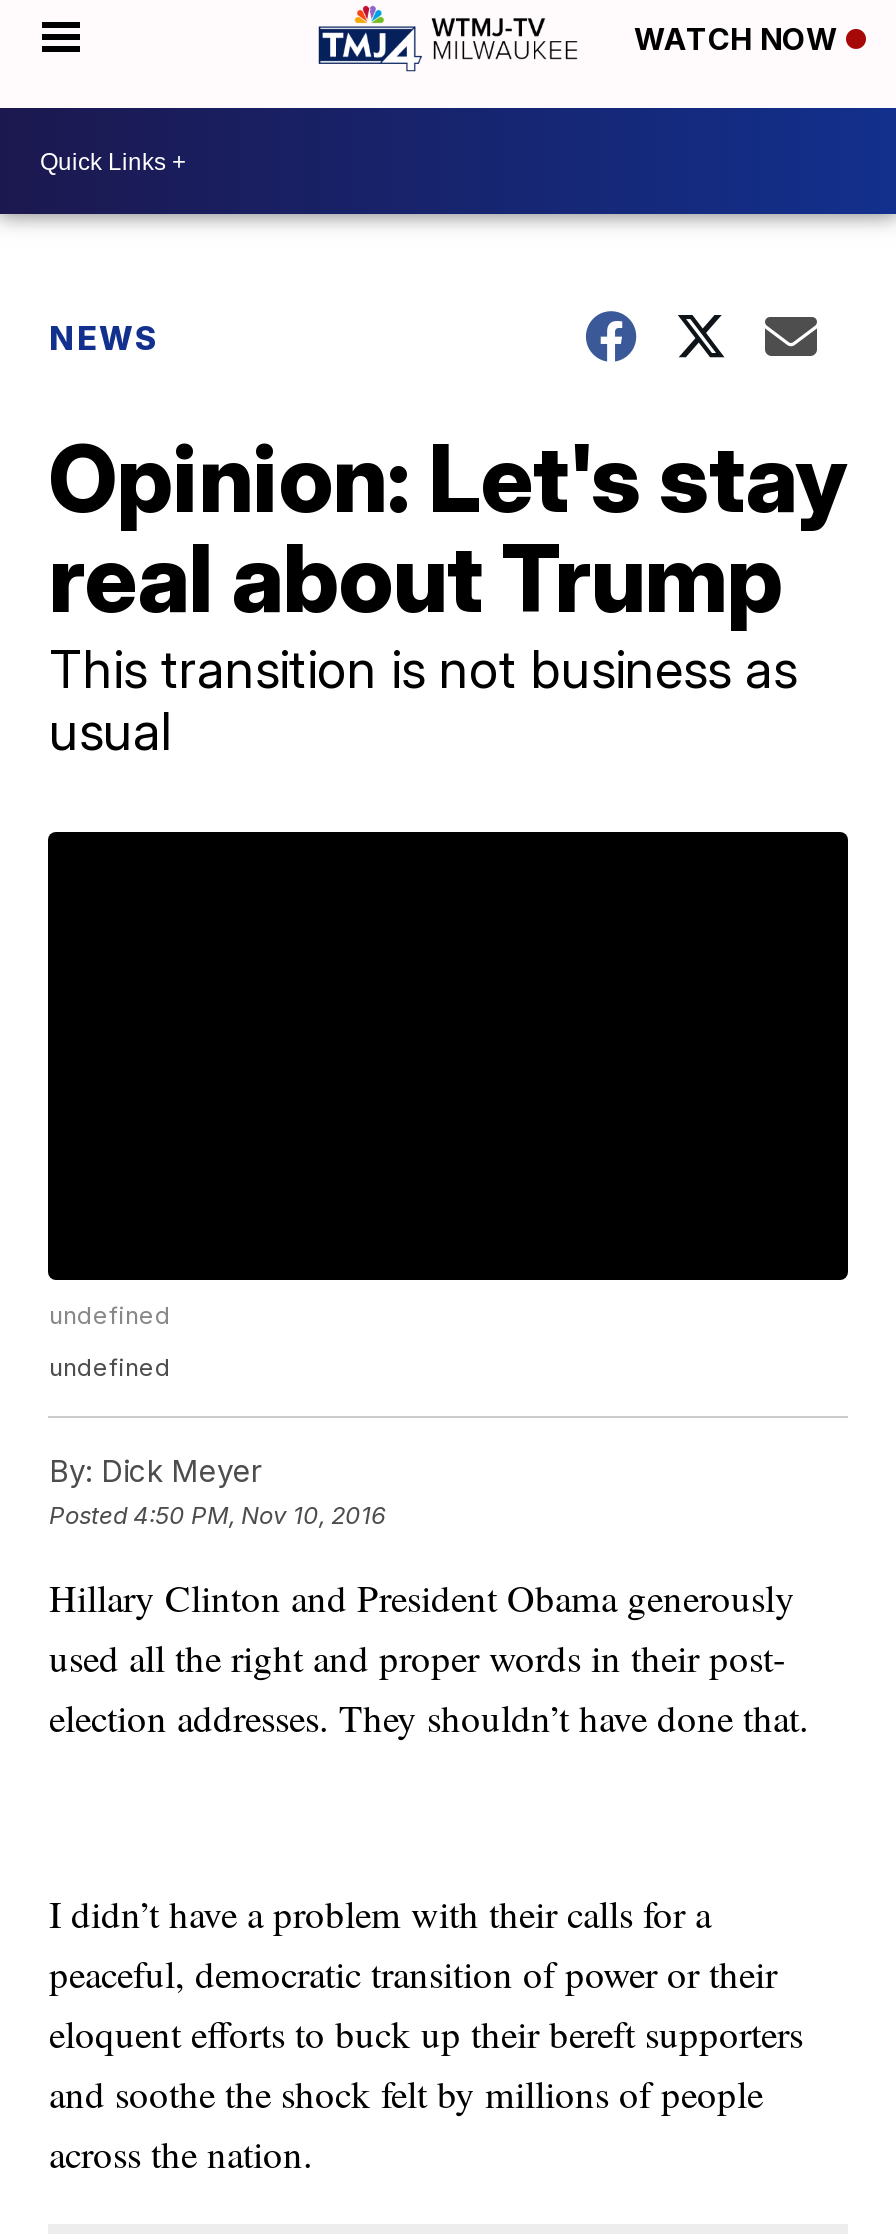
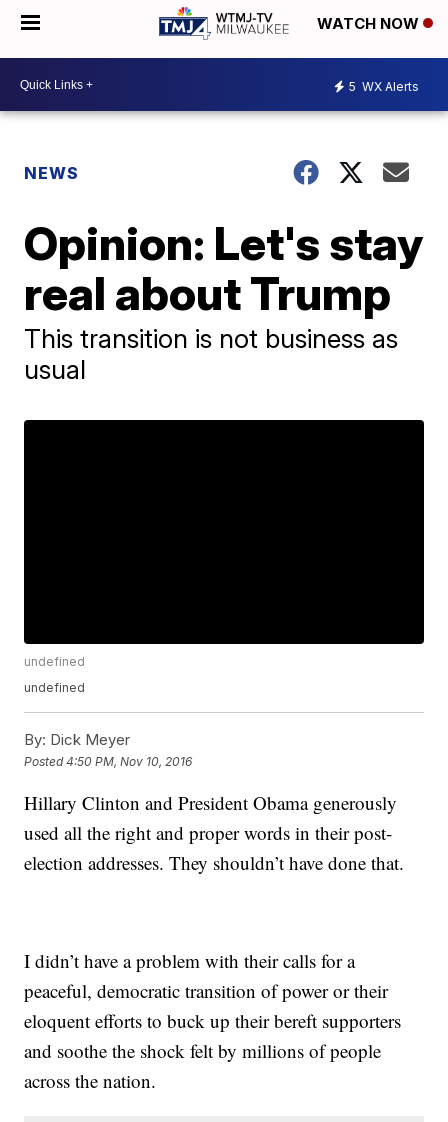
none -> [349,78,419,93] 5 WX Alerts

